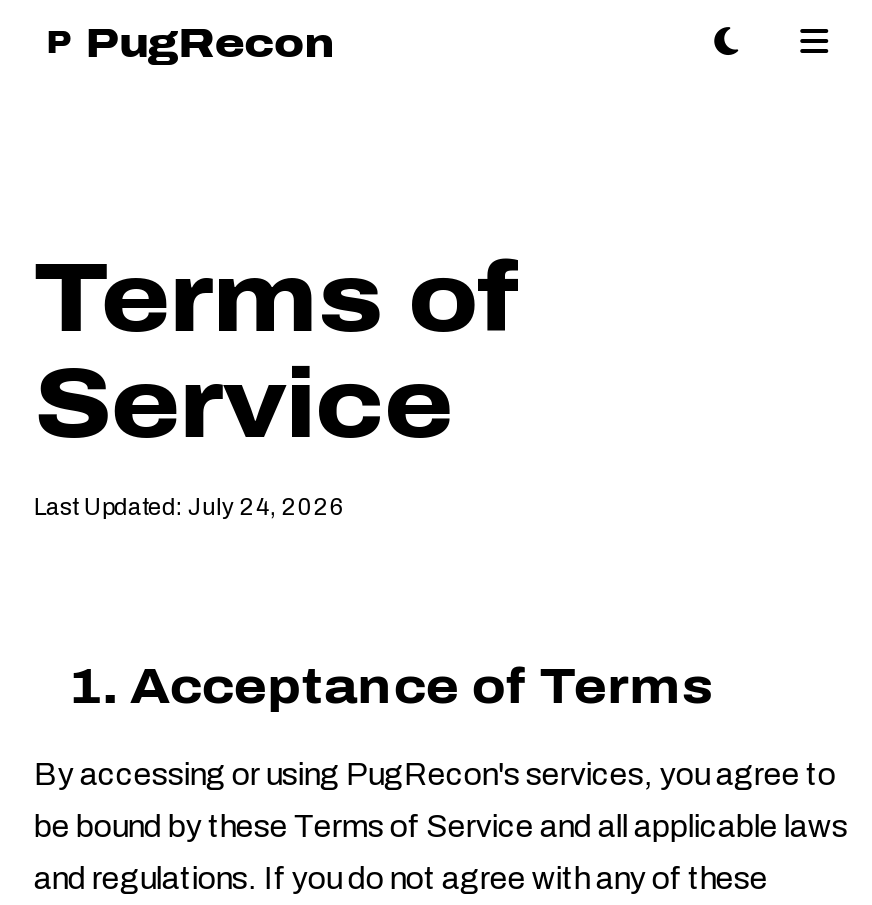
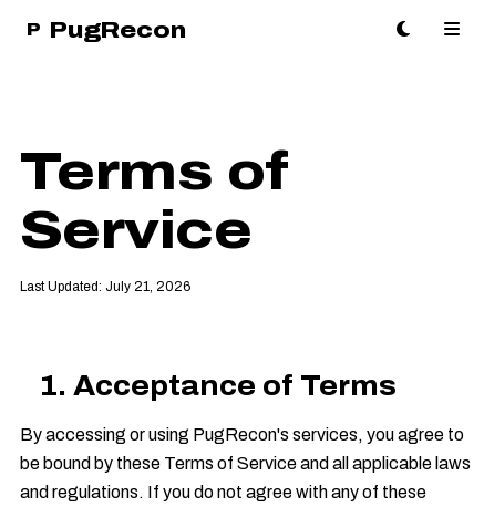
[34,493,344,521] Last Updated: July 24, 2026 -> [20,279,190,294] Last Updated: July 21, 2026

